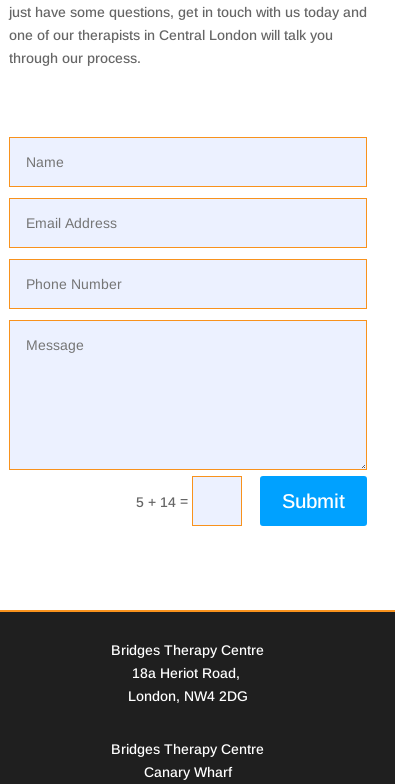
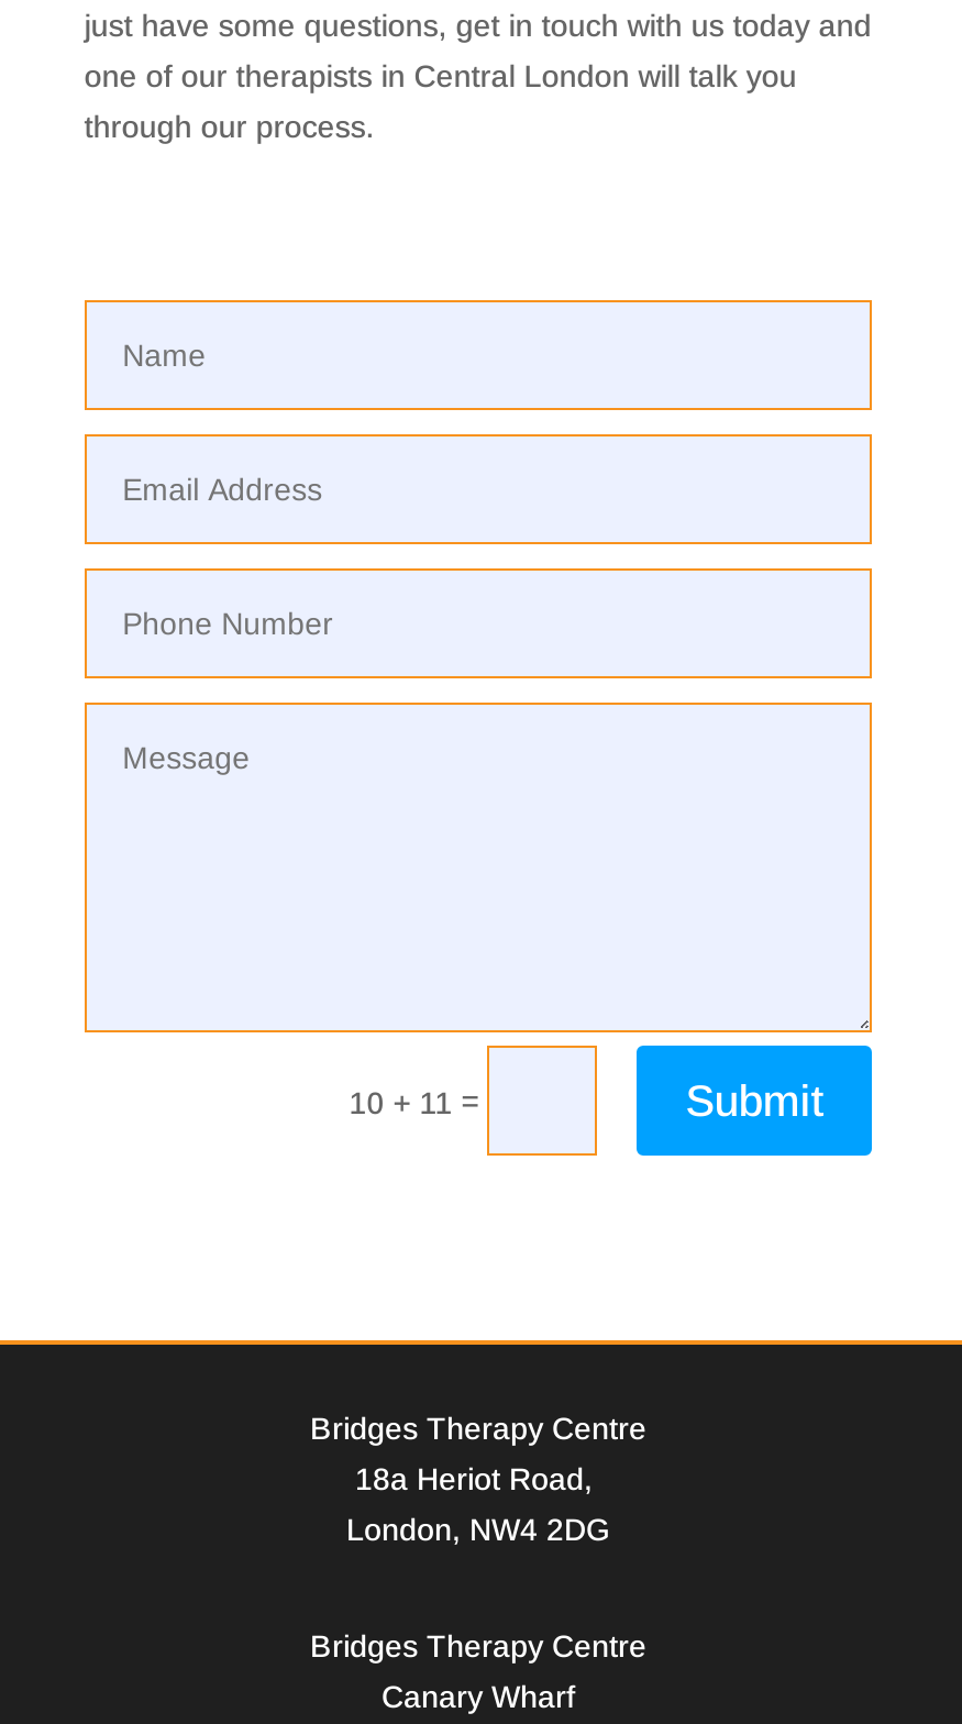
[136,493,192,509] 5 + 14 = -> [349,1083,487,1120] 10 + 11 =

